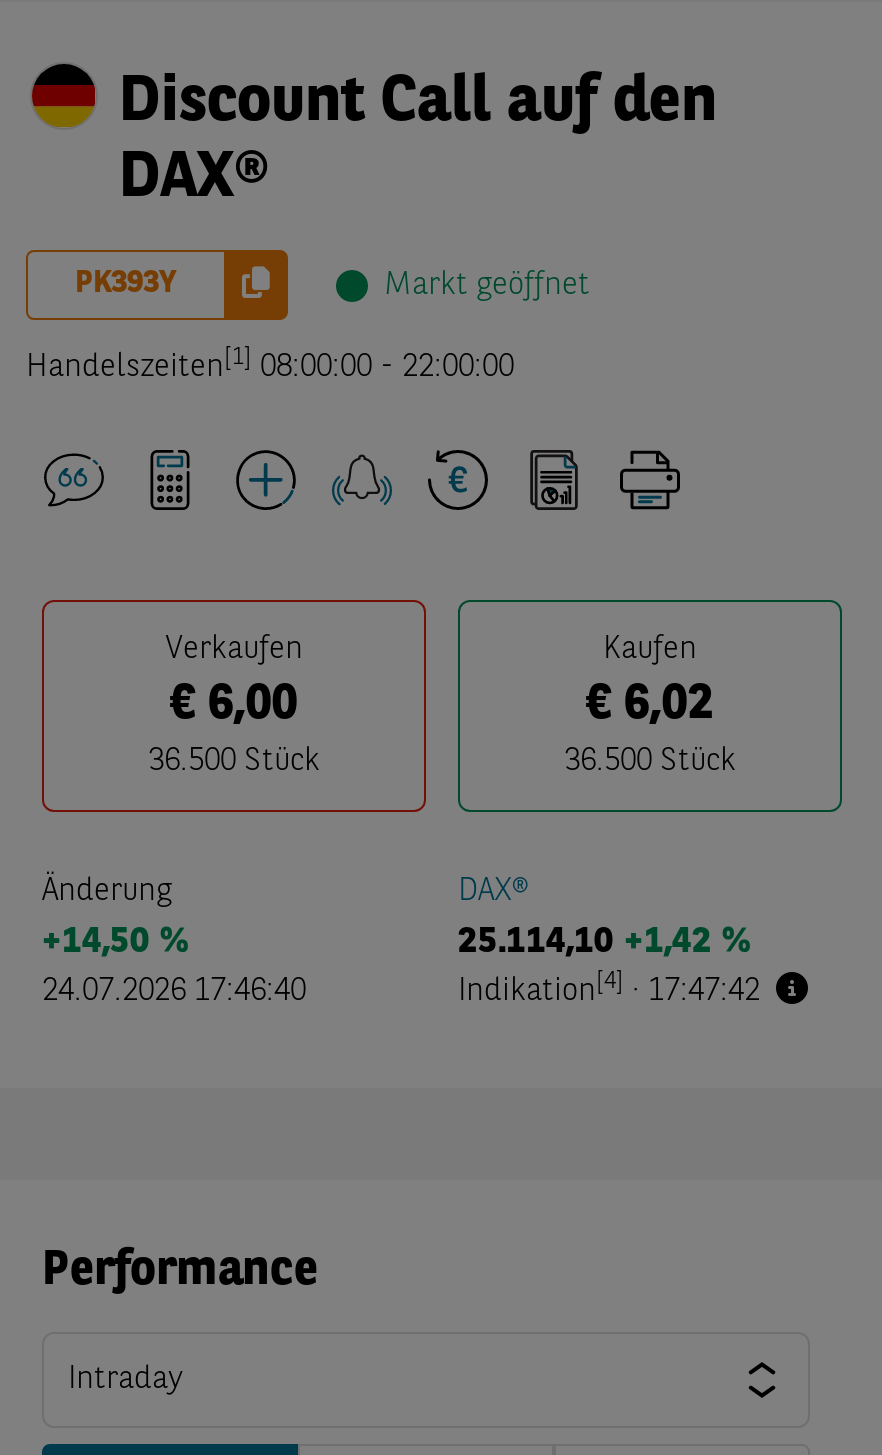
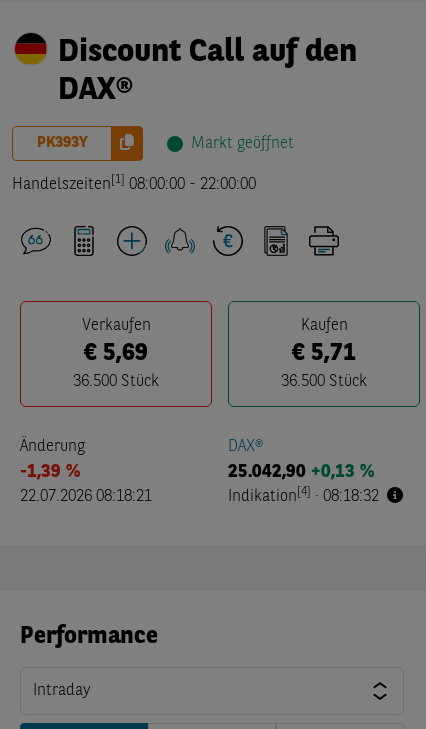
[170,682,298,730] € 6,00 -> [84,342,148,366] € 5,69
[586,682,714,730] € 6,02 -> [292,342,356,366] € 5,71
[42,924,188,960] +14,50 % -> [20,463,80,481] -1,39 %
[458,924,750,960] 25.114,10 +1,42 % -> [228,463,374,481] 25.042,90 +0,13 %
[42,976,306,1008] 24.07.2026 17:46:40 -> [20,489,152,505] 22.07.2026 08:18:21
[458,970,760,1008] Indikation[4] · 17:47:42 -> [228,486,379,505] Indikation[4] · 08:18:32

